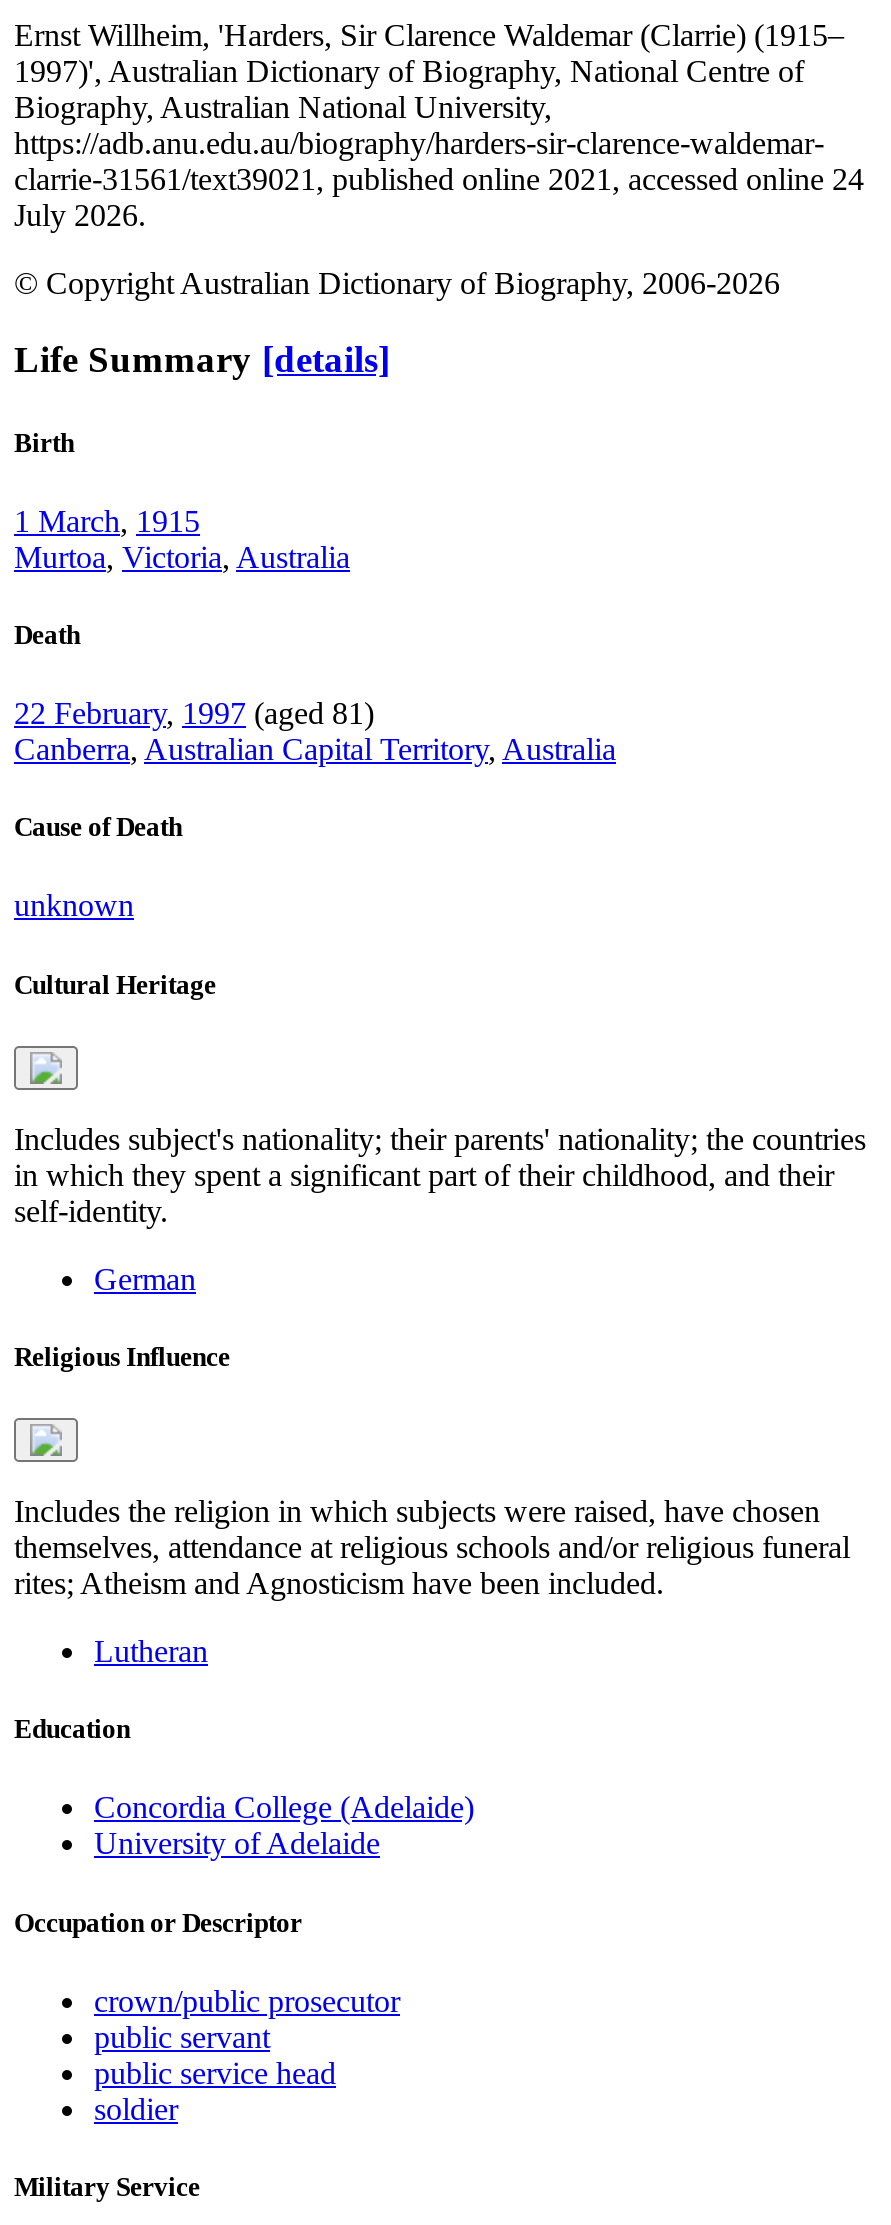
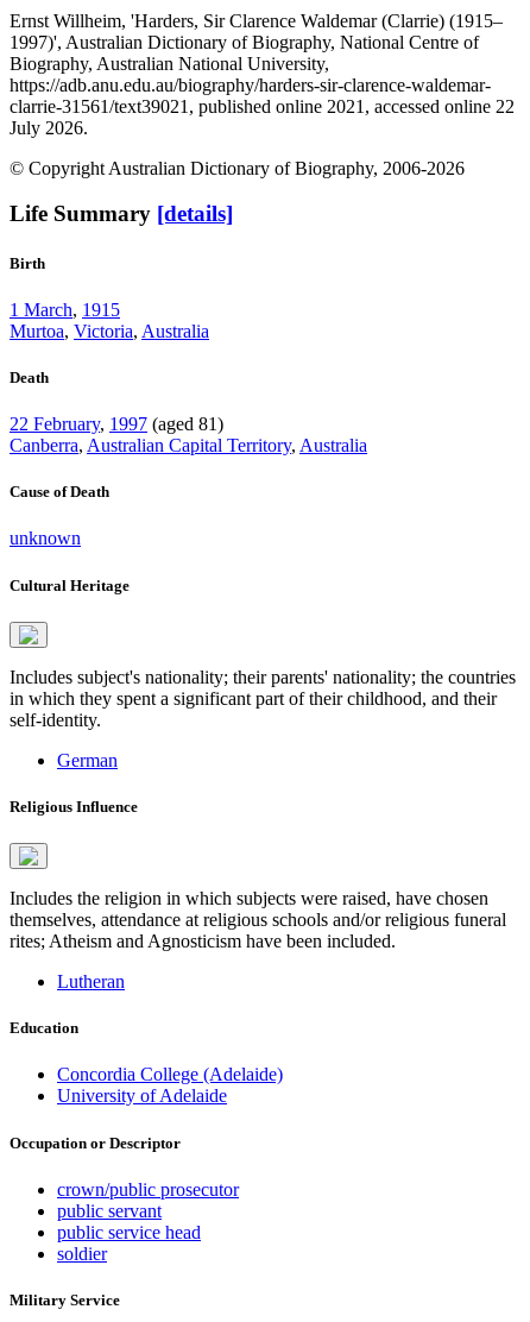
[14,161,864,195] clarrie-31561/text39021, published online 2021, accessed online 24 -> [10,96,515,116] clarrie-31561/text39021, published online 2021, accessed online 22

